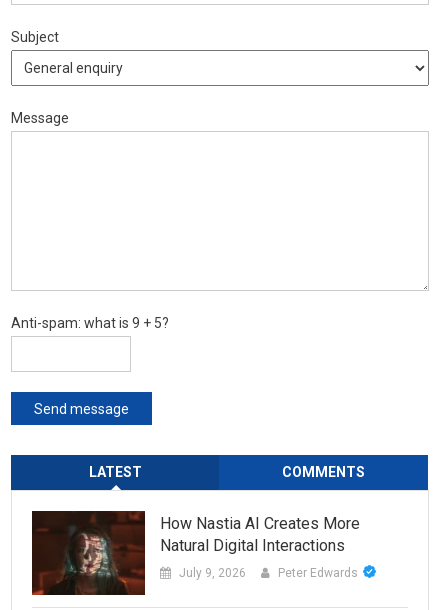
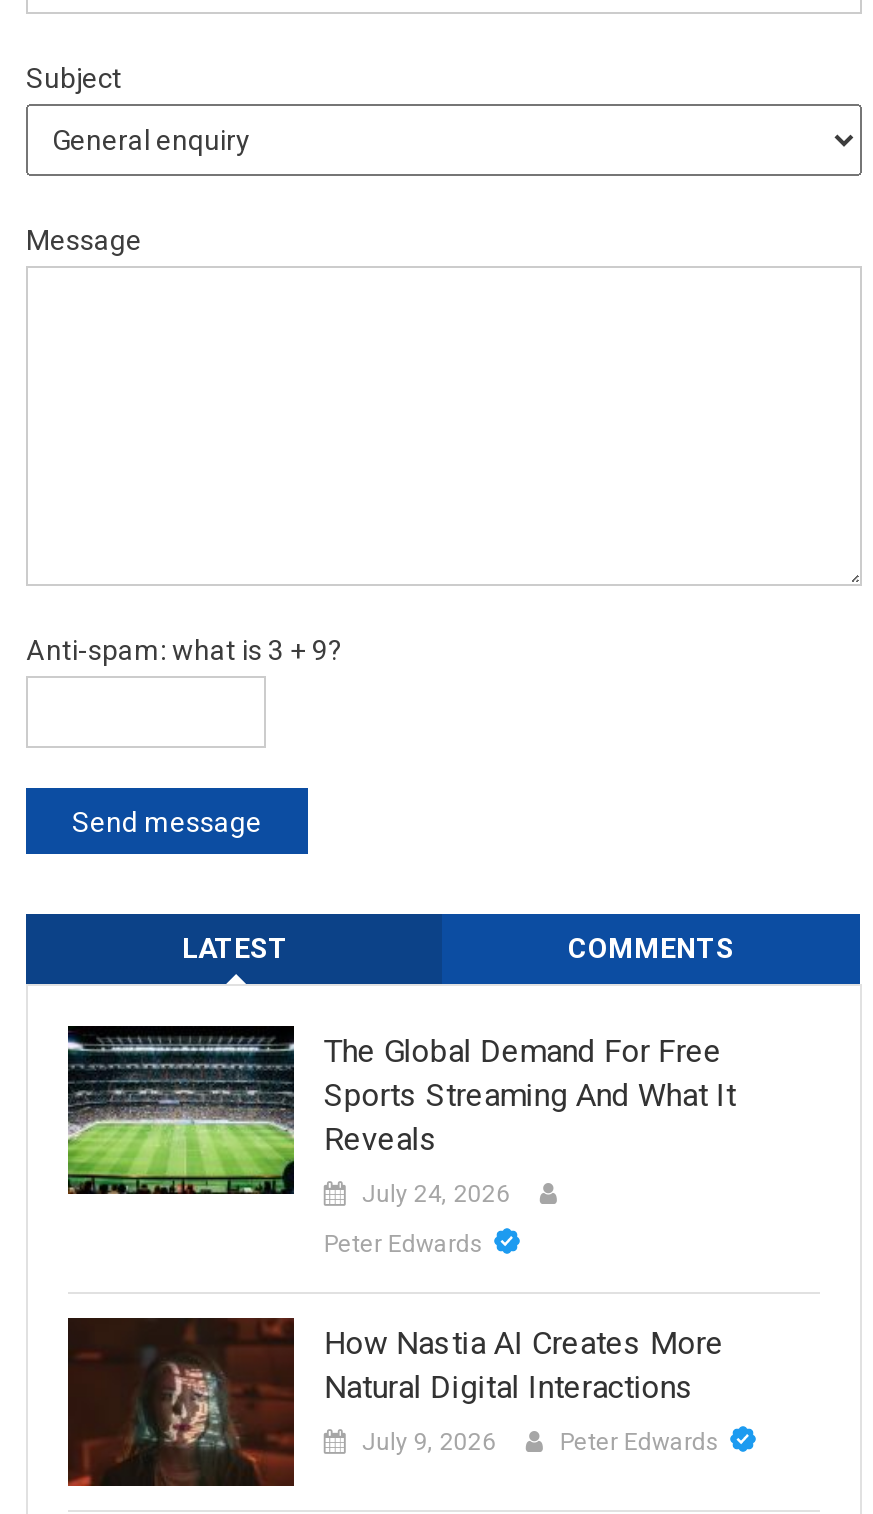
[11,315,169,331] Anti-spam: what is 9 + 5? -> [26,634,342,666] Anti-spam: what is 3 + 9?
none -> [66,1026,736,1258] [image] | The Global Demand For Free | Sports Streaming And What It | Reveals | July 24, 2026 | Peter Edwards

